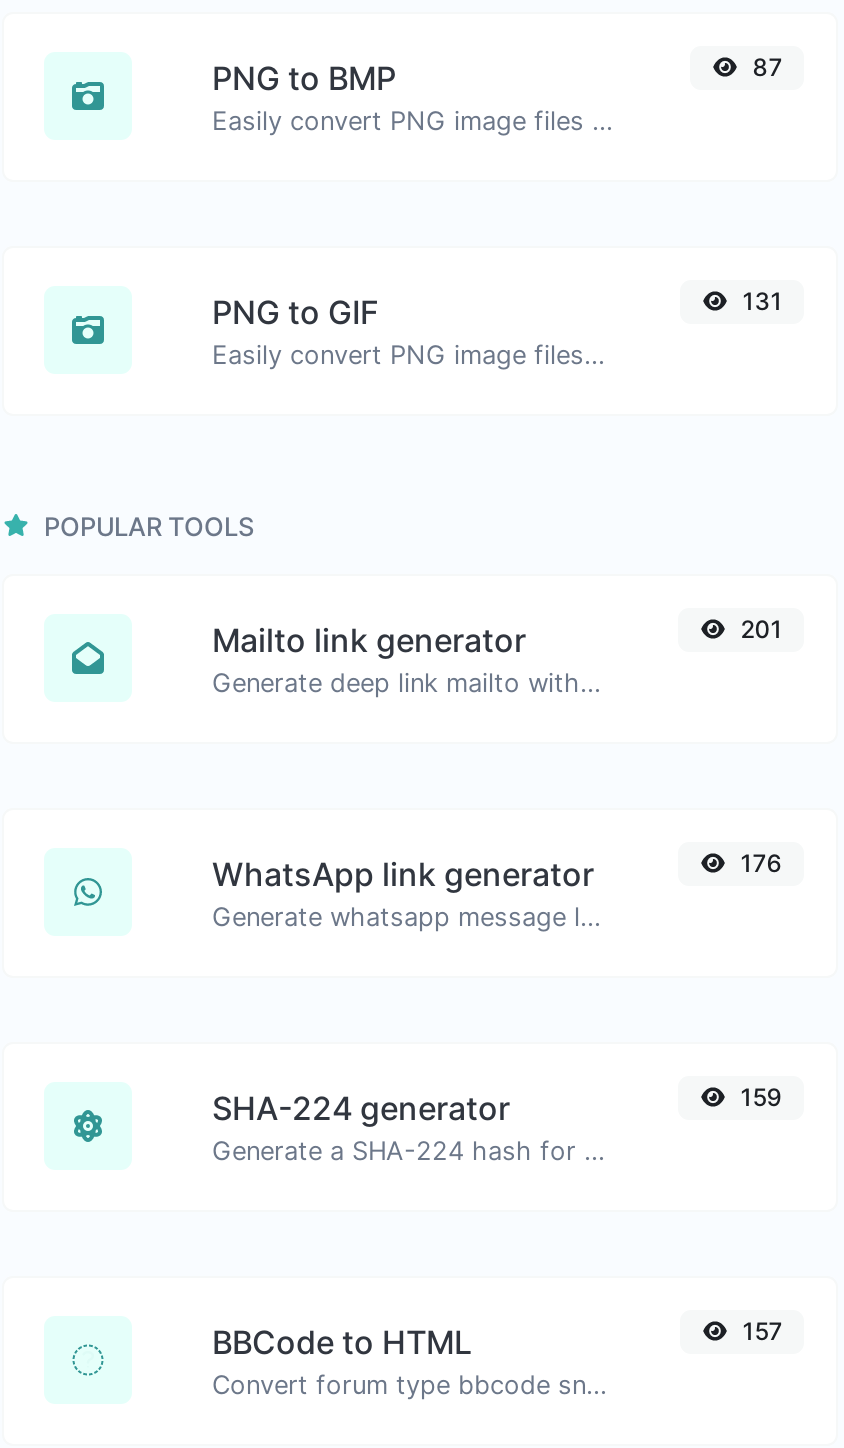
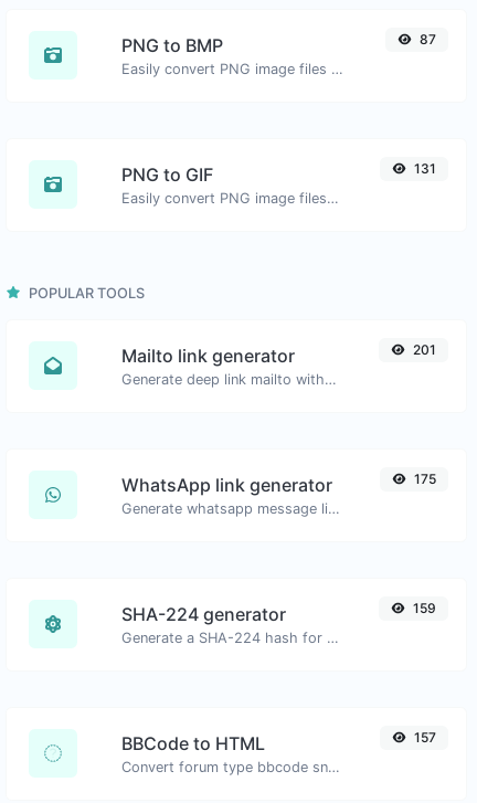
[734,848,782,878] 176 -> [411,471,436,487] 175

